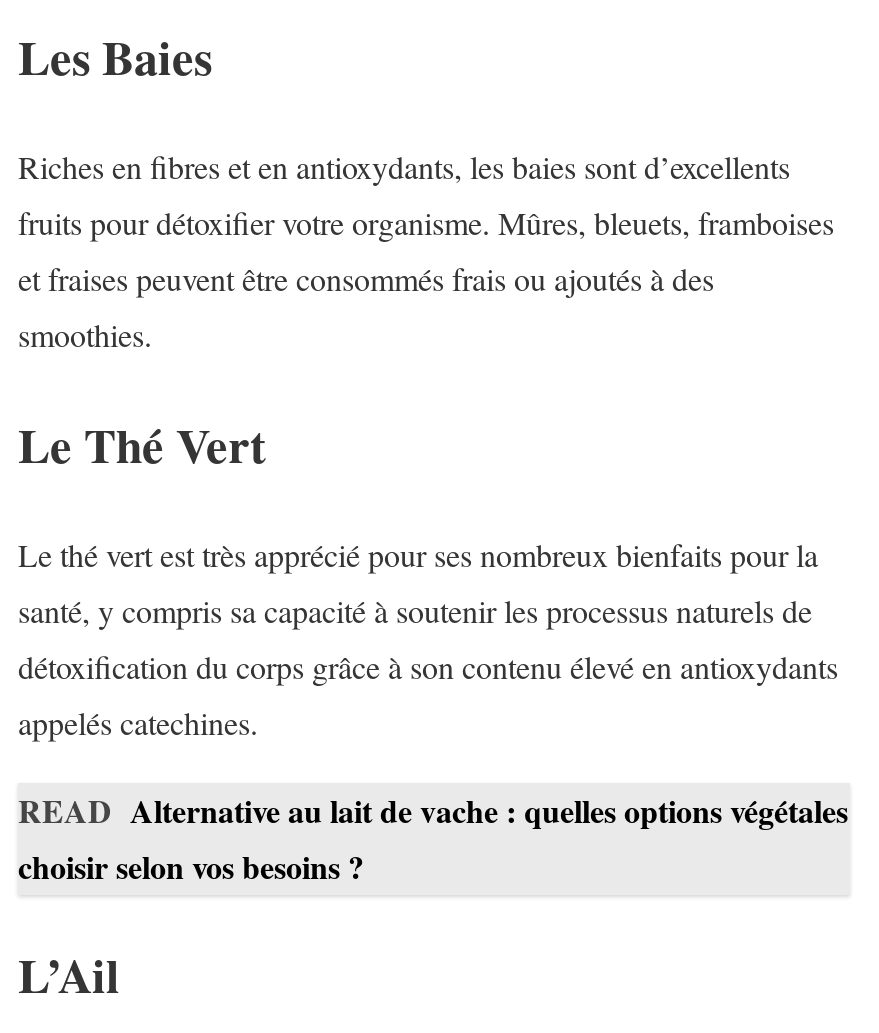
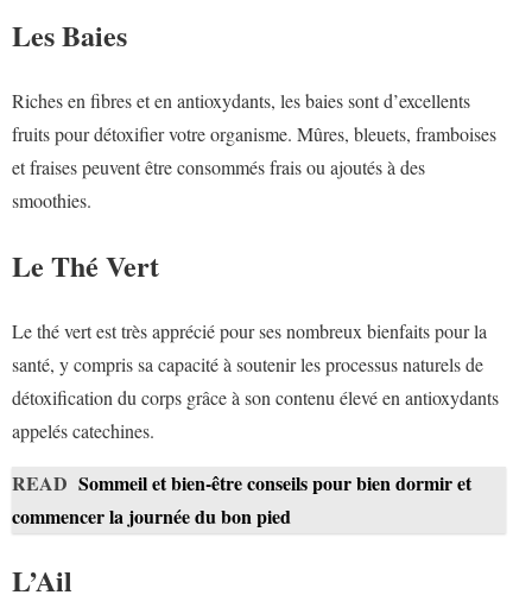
[18,786,848,888] READ Alternative au lait de vache : quelles options végétales | choisir selon vos besoins ? -> [12,469,471,529] READ Sommeil et bien-être conseils pour bien dormir et | commencer la journée du bon pied

